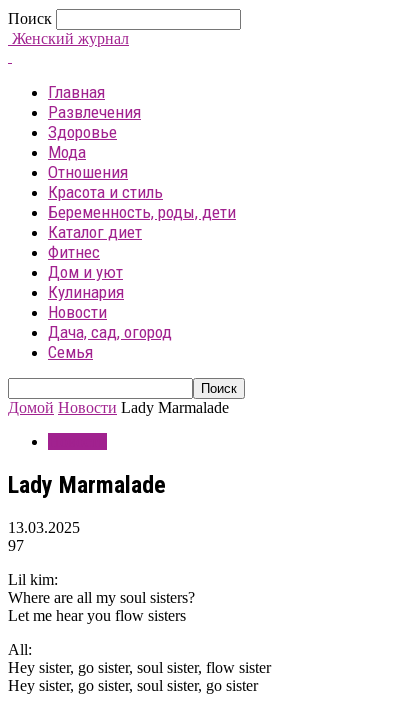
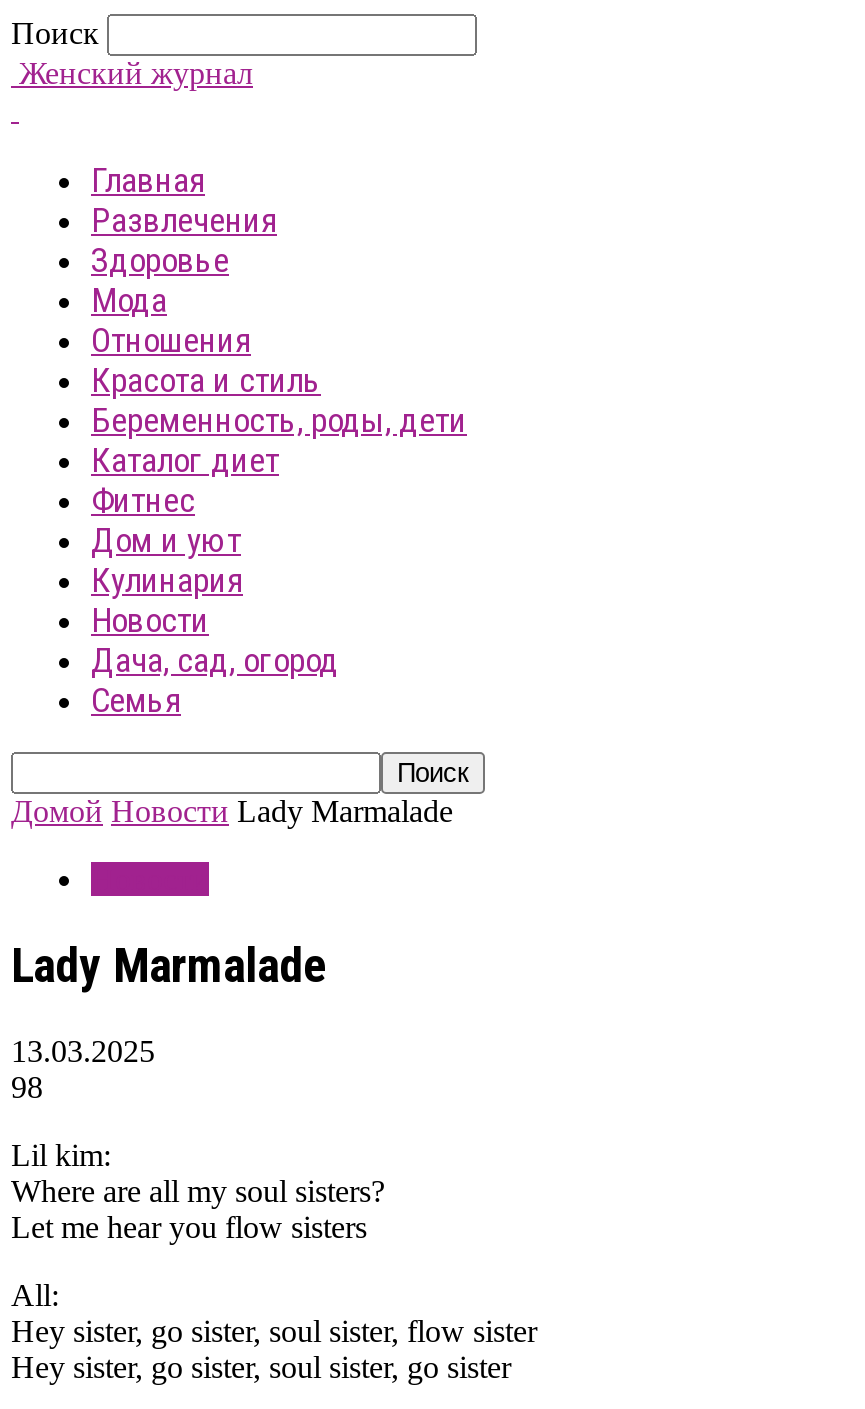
[8,537,24,554] 97 -> [11,1070,43,1104] 98

